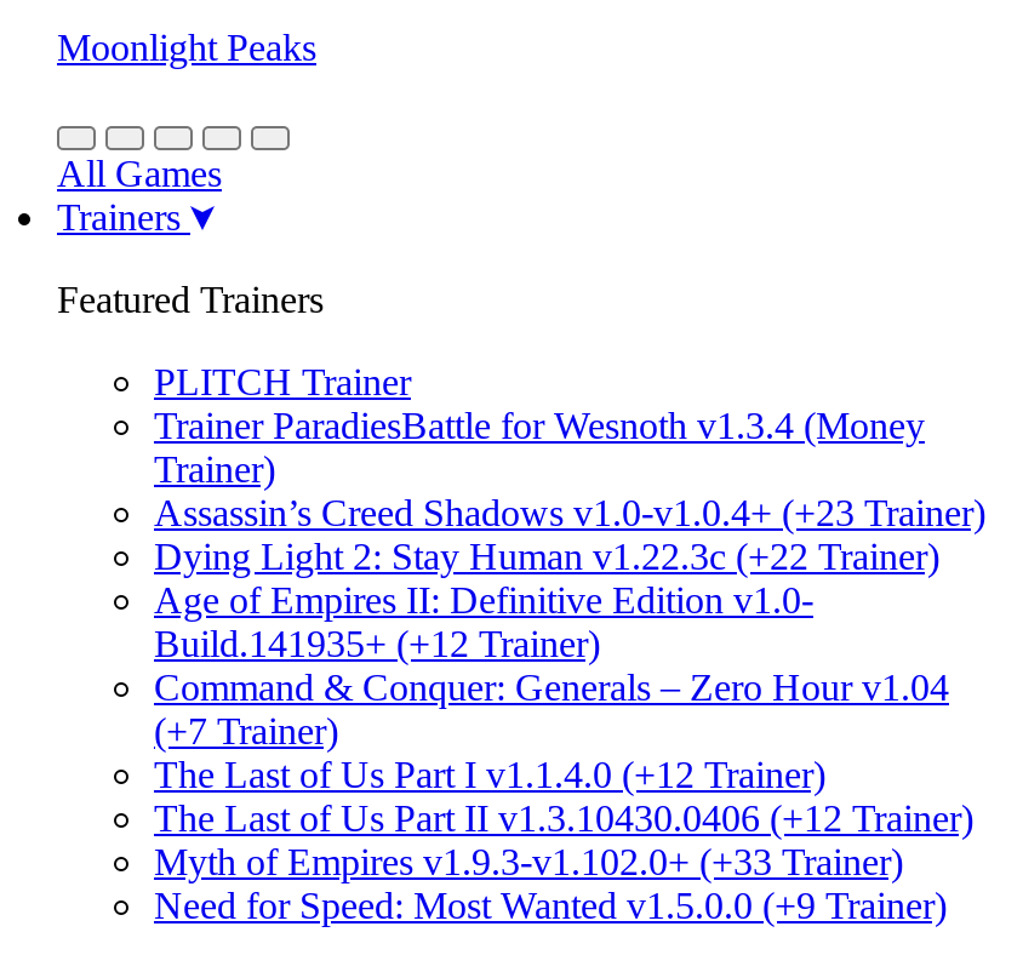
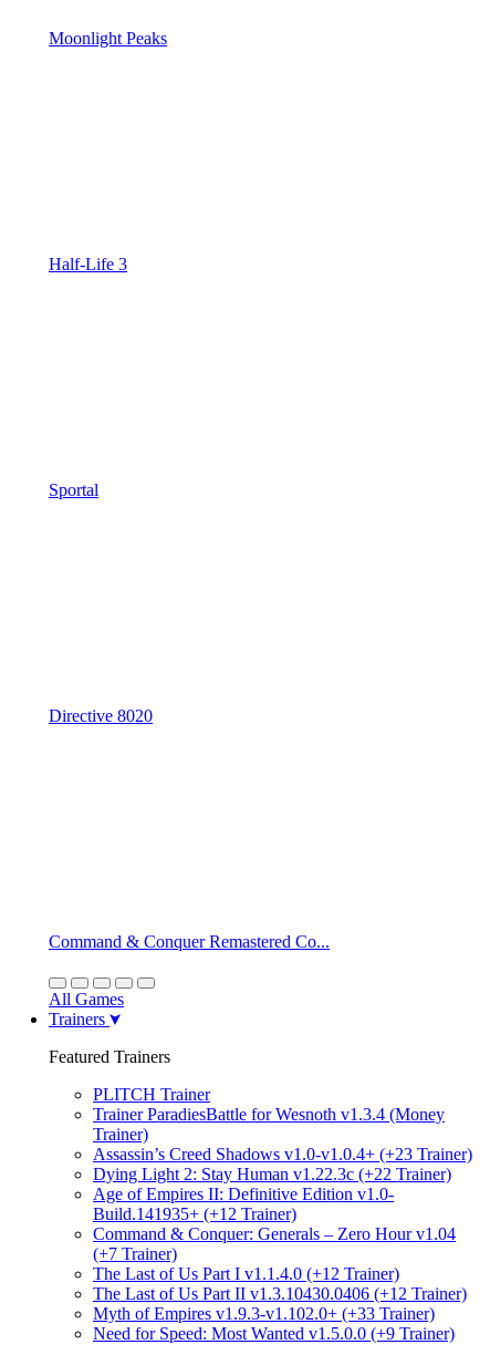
none -> [49,255,127,273] Half-Life 3
none -> [49,480,98,499] Sportal
none -> [49,706,153,725] Directive 8020
none -> [49,932,330,951] Command & Conquer Remastered Co...

